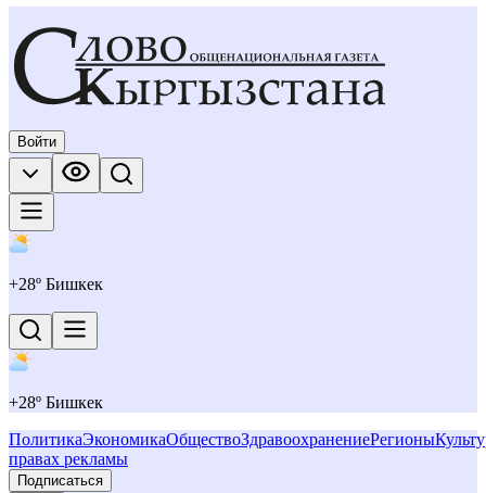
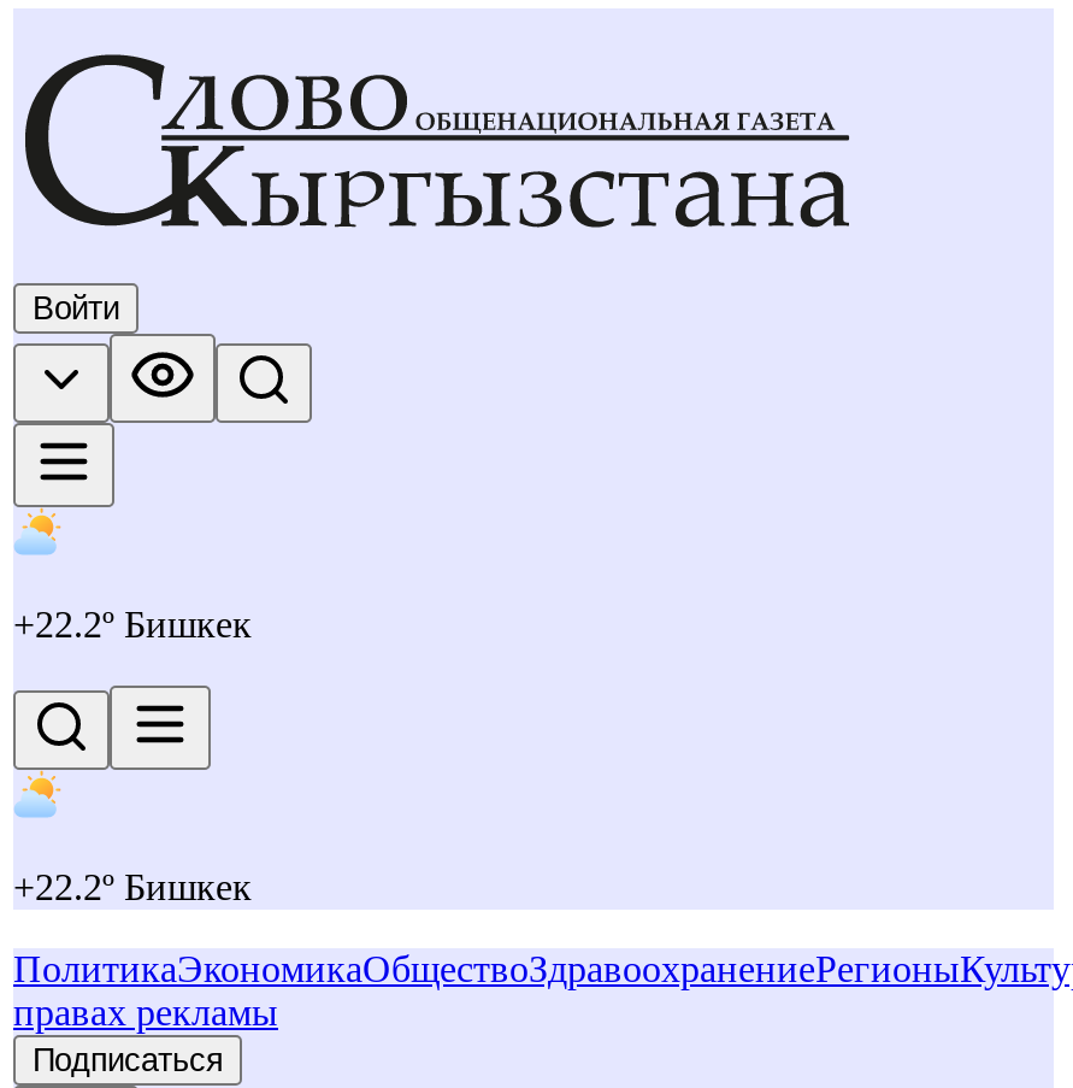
[9,275,103,293] +28º Бишкек -> [13,604,252,645] +22.2º Бишкек
[9,393,103,412] +28º Бишкек -> [13,866,252,907] +22.2º Бишкек

